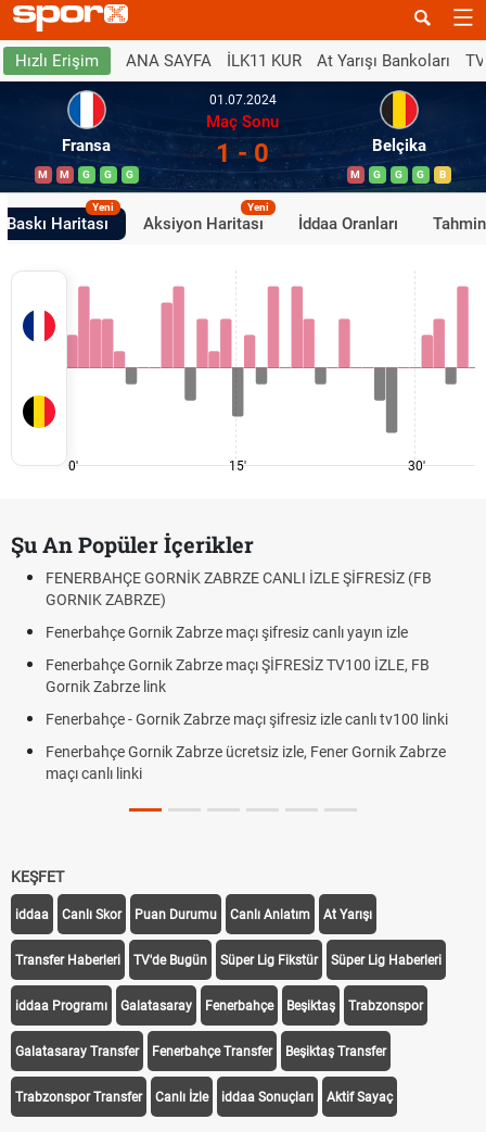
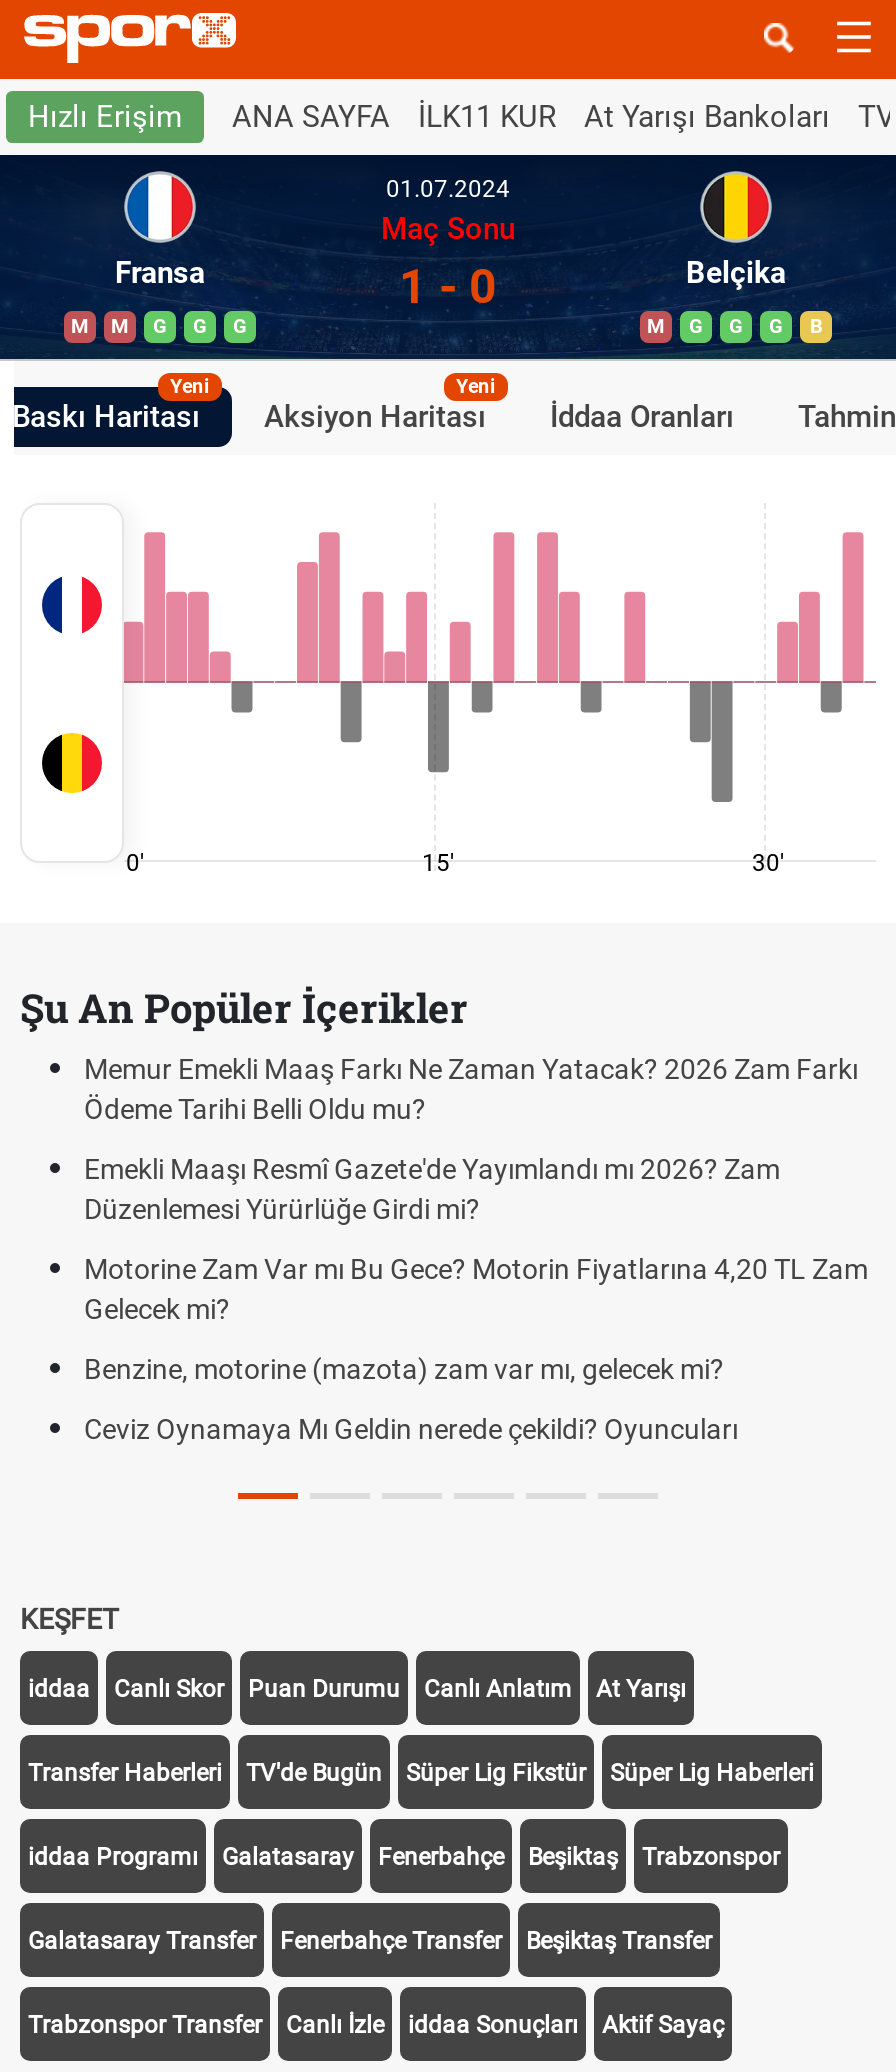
[46,569,432,608] FENERBAHÇE GORNİK ZABRZE CANLI İZLE ŞİFRESİZ (FB | GORNIK ZABRZE) -> [84,1053,858,1125] Memur Emekli Maaş Farkı Ne Zaman Yatacak? 2026 Zam Farkı | Ödeme Tarihi Belli Oldu mu?
[46,624,408,641] Fenerbahçe Gornik Zabrze maçı şifresiz canlı yayın izle -> [84,1153,780,1225] Emekli Maaşı Resmî Gazete'de Yayımlandı mı 2026? Zam | Düzenlemesi Yürürlüğe Girdi mi?
[46,656,430,695] Fenerbahçe Gornik Zabrze maçı ŞİFRESİZ TV100 İZLE, FB | Gornik Zabrze link -> [84,1253,868,1325] Motorine Zam Var mı Bu Gece? Motorin Fiyatlarına 4,20 TL Zam | Gelecek mi?
[46,710,448,728] Fenerbahçe - Gornik Zabrze maçı şifresiz izle canlı tv100 linki -> [84,1353,724,1385] Benzine, motorine (mazota) zam var mı, gelecek mi?
[46,743,446,782] Fenerbahçe Gornik Zabrze ücretsiz izle, Fener Gornik Zabrze | maçı canlı linki -> [84,1413,738,1445] Ceviz Oynamaya Mı Geldin nerede çekildi? Oyuncuları

